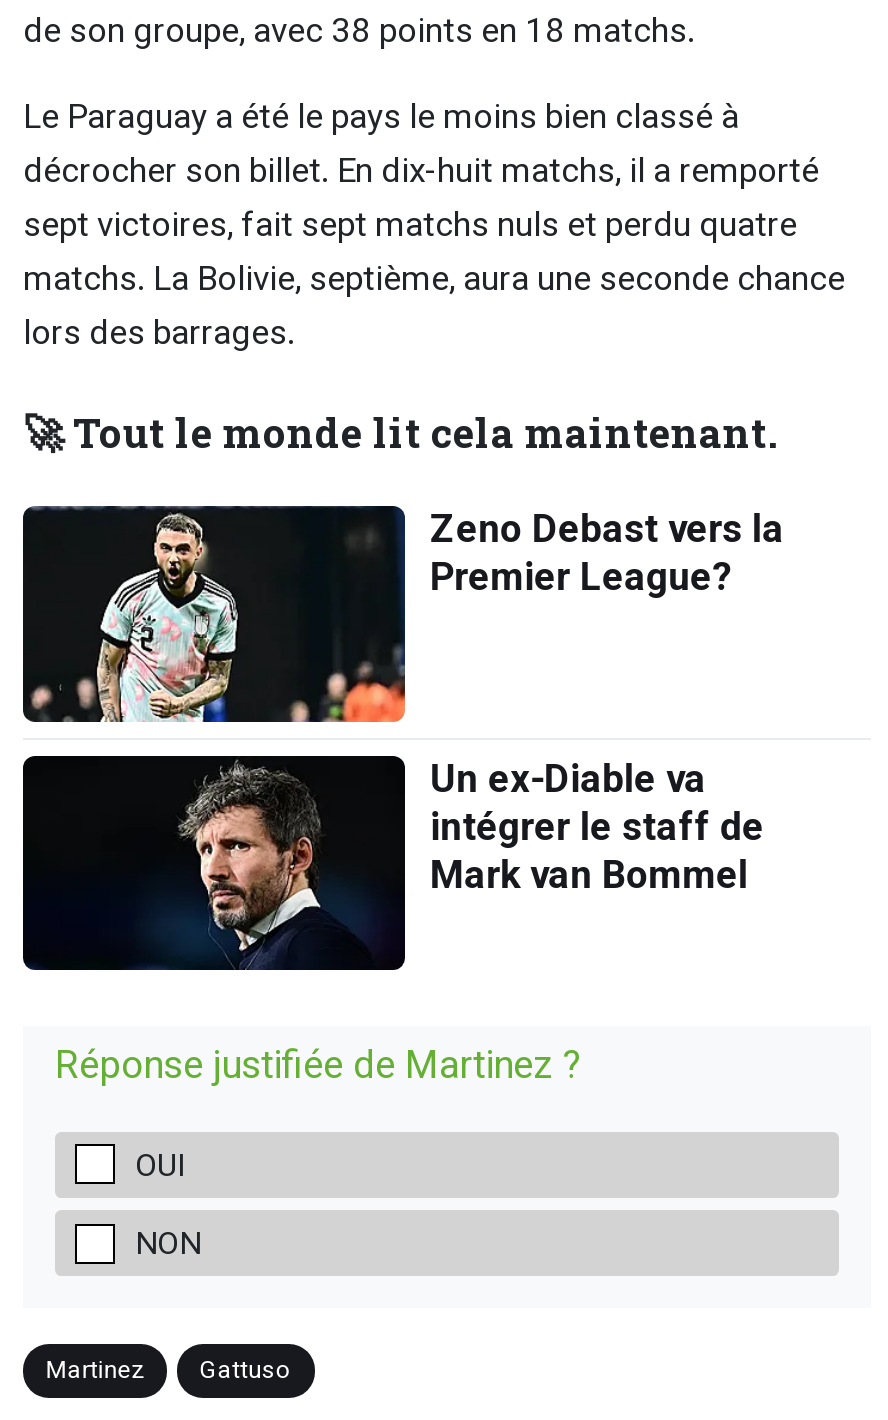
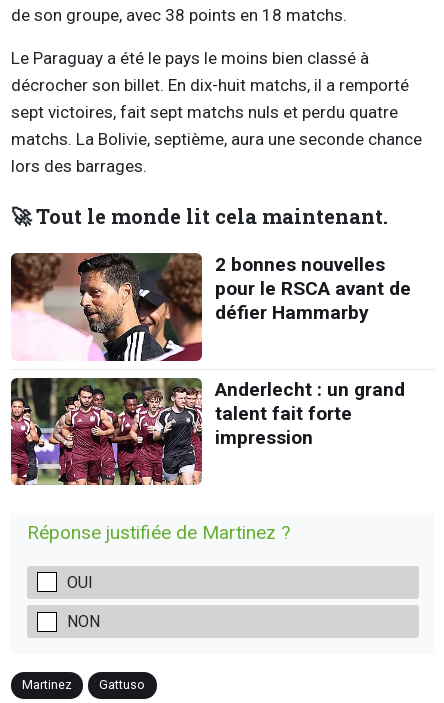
[21,504,784,724] [image] | Zeno Debast vers la | Premier League? -> [10,252,411,362] [image] | 2 bonnes nouvelles | pour le RSCA avant de | défier Hammarby
[21,754,764,972] [image] | Un ex-Diable va | intégrer le staff de | Mark van Bommel -> [10,377,405,486] [image] | Anderlecht : un grand | talent fait forte | impression

